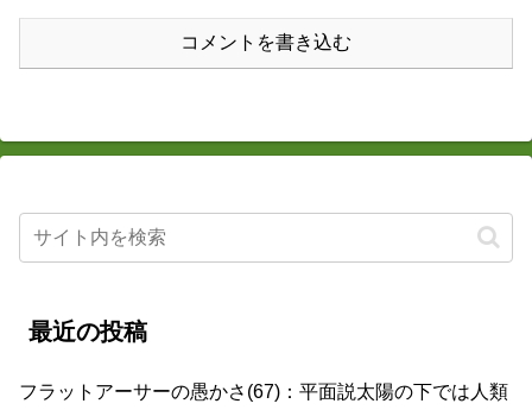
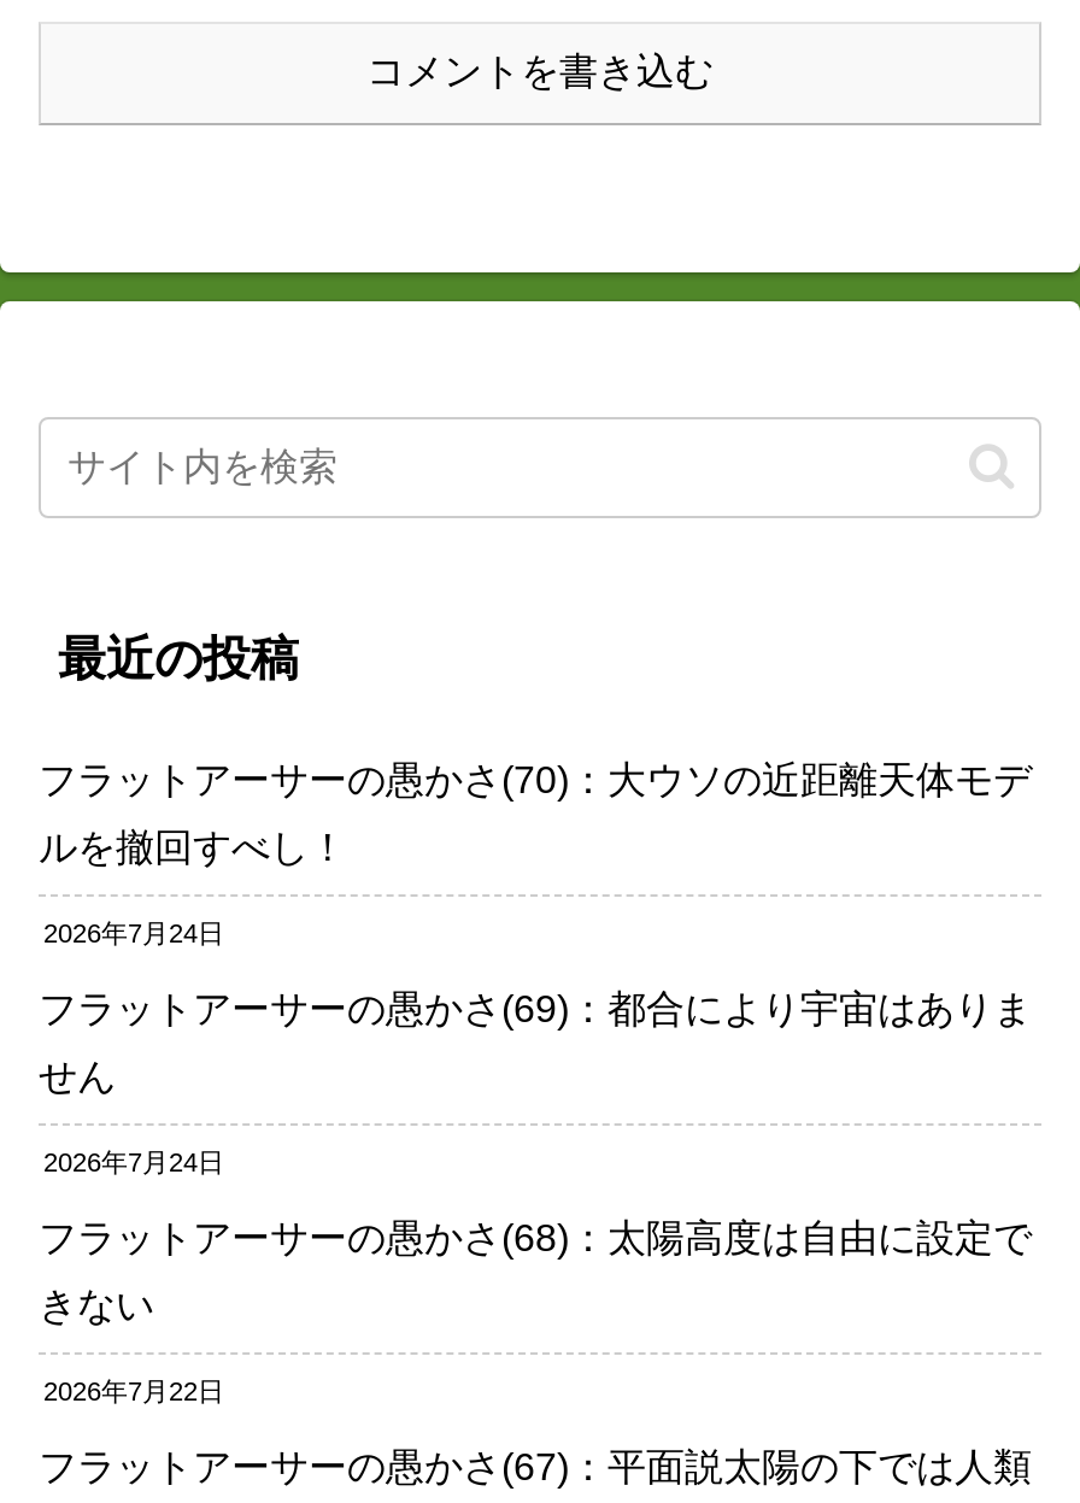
none -> [39,760,1032,1406] フラットアーサーの愚かさ(70)：大ウソの近距離天体モデ | ルを撤回すべし！ | 2026年7月24日 | フラットアーサーの愚かさ(69)：都合により宇宙はありま | せん | 2026年7月24日 | フラットアーサーの愚かさ(68)：太陽高度は自由に設定で | きない | 2026年7月22日

